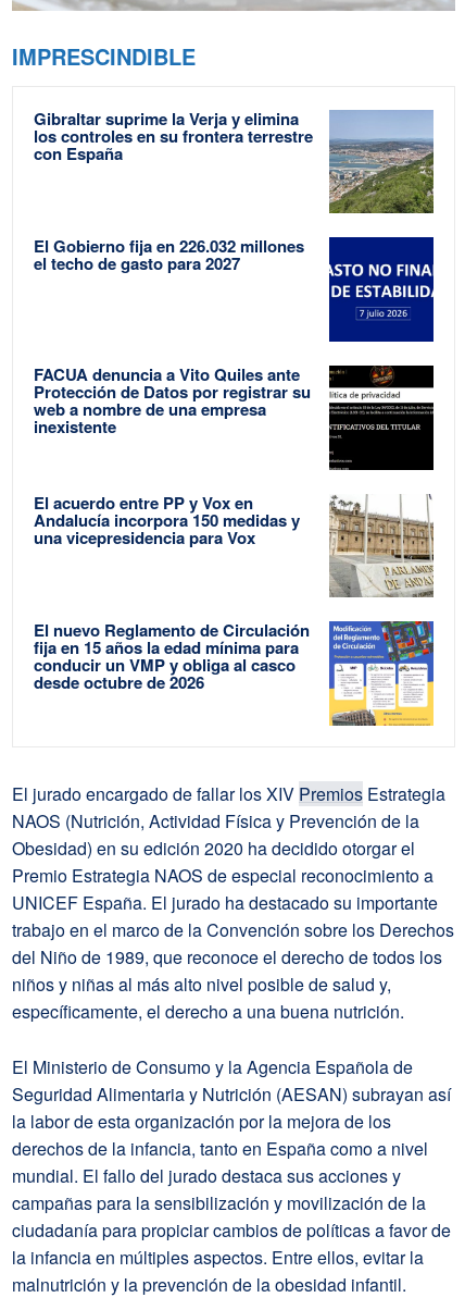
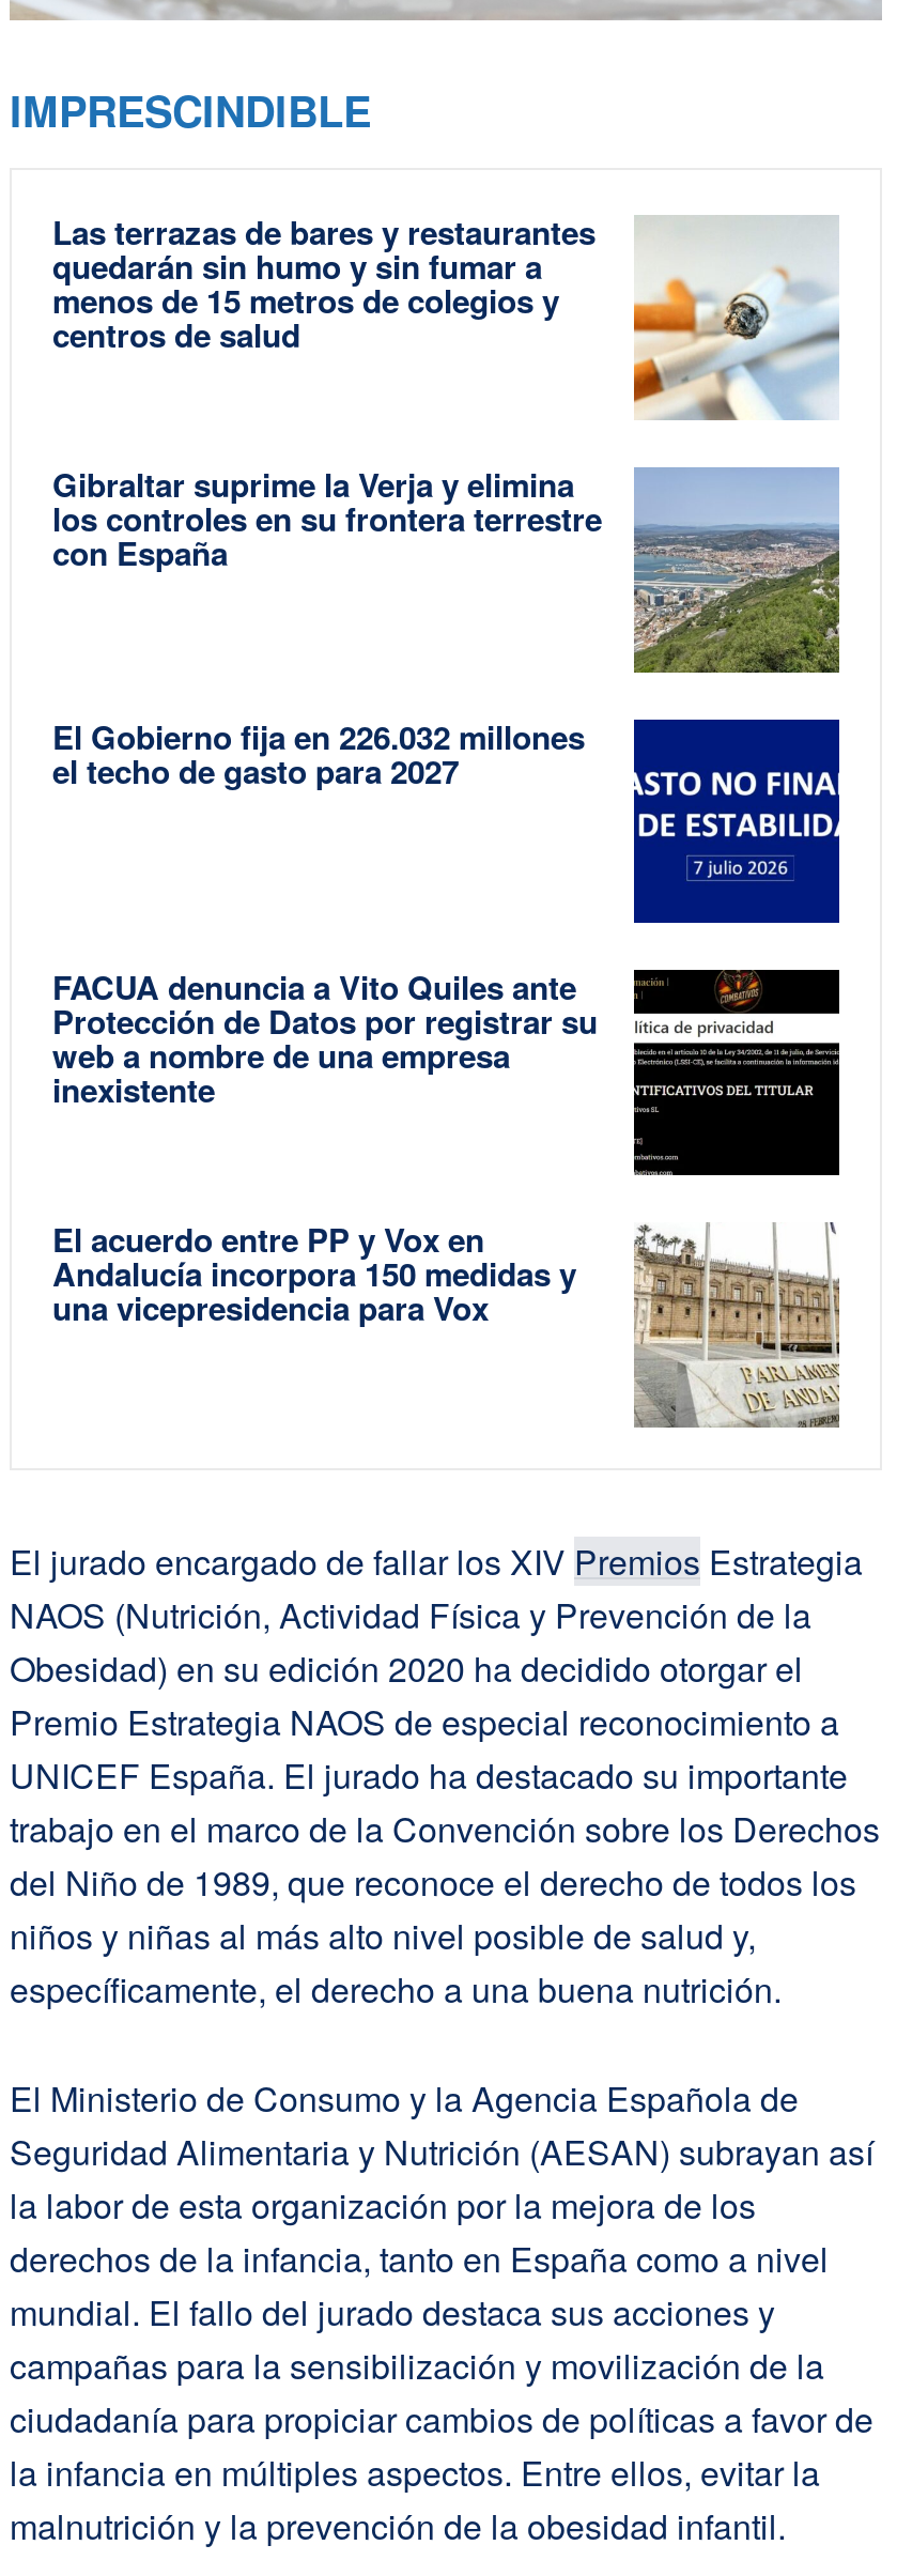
none -> [52,209,839,421] [image] | Las terrazas de bares y restaurantes | quedarán sin humo y sin fumar a | menos de 15 metros de colegios y | centros de salud
moved [34,106,436,549] -> [52,461,844,1331]: [image] | Gibraltar suprime la Verja y elimina | los controles en su frontera terrestre | ... | Andalucía incorpora 150 medidas y | una vicepresidencia para Vox
[34,618,435,727] [image] | El nuevo Reglamento de Circulación | fija en 15 años la edad mínima para | conducir un VMP y obliga al casco | desde octubre de 2026 -> none

